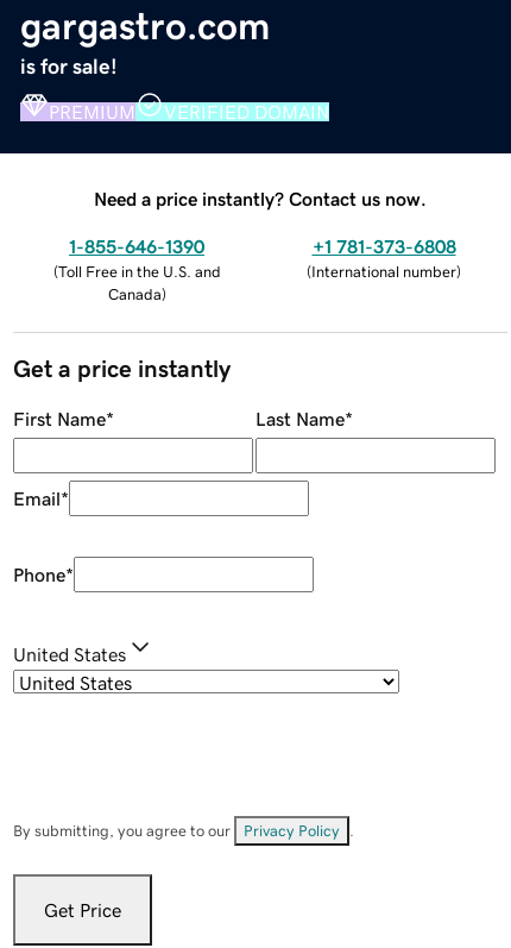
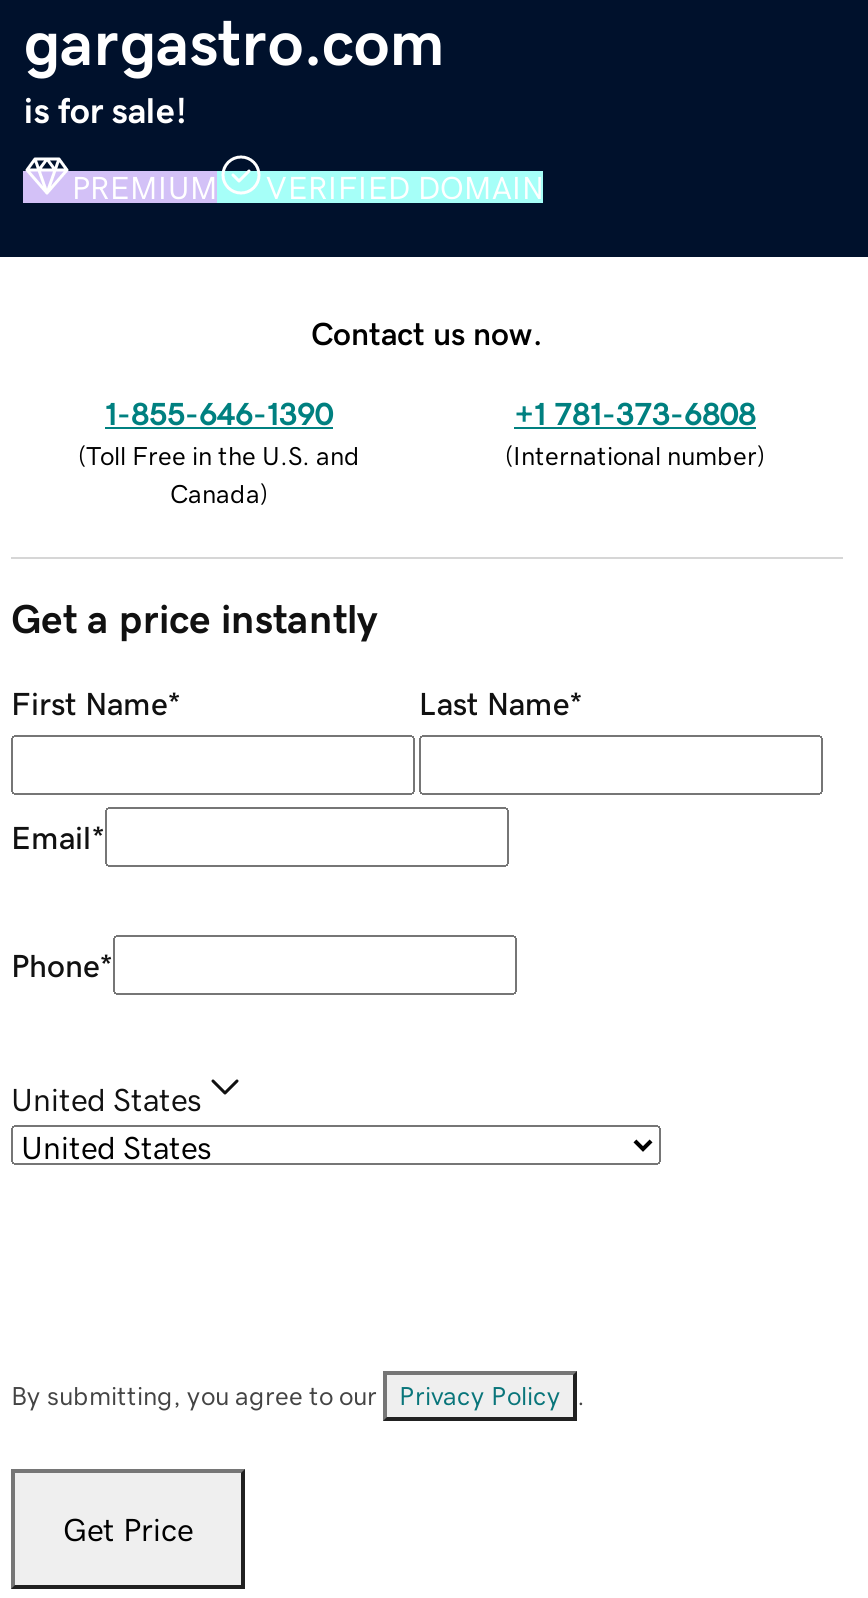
[94,189,427,208] Need a price instantly? Contact us now. -> [311,316,543,348] Contact us now.

